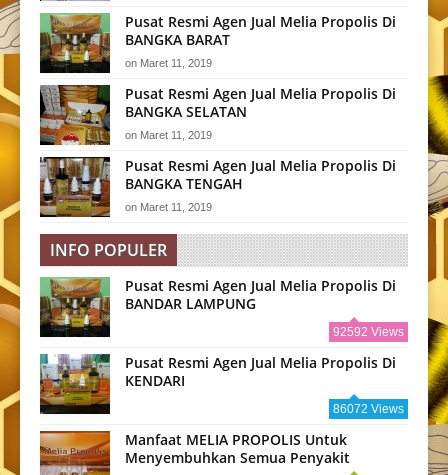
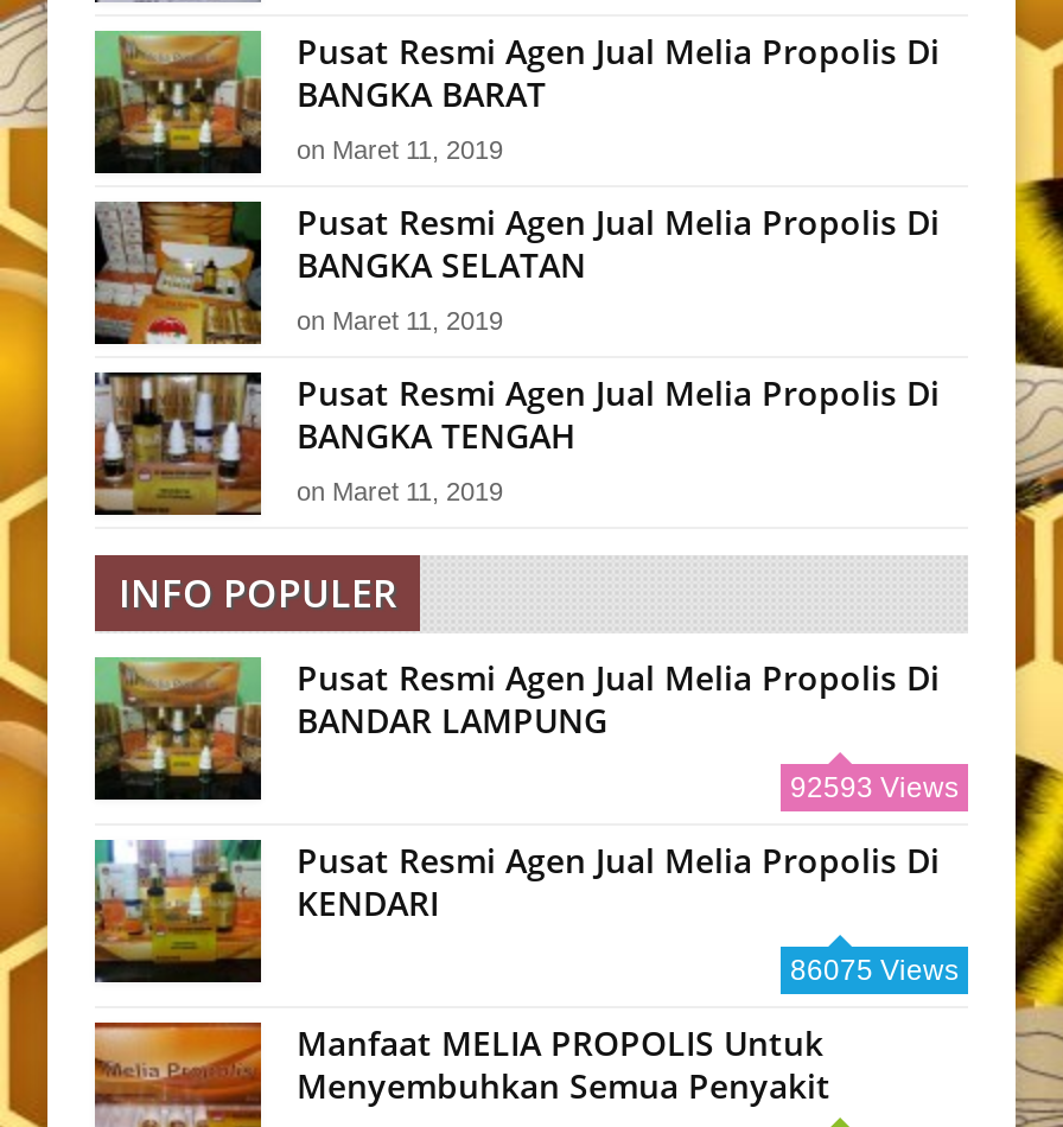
[333,325,404,339] 92592 Views -> [790,770,959,803] 92593 Views
[333,402,404,416] 86072 Views -> [790,953,959,986] 86075 Views

